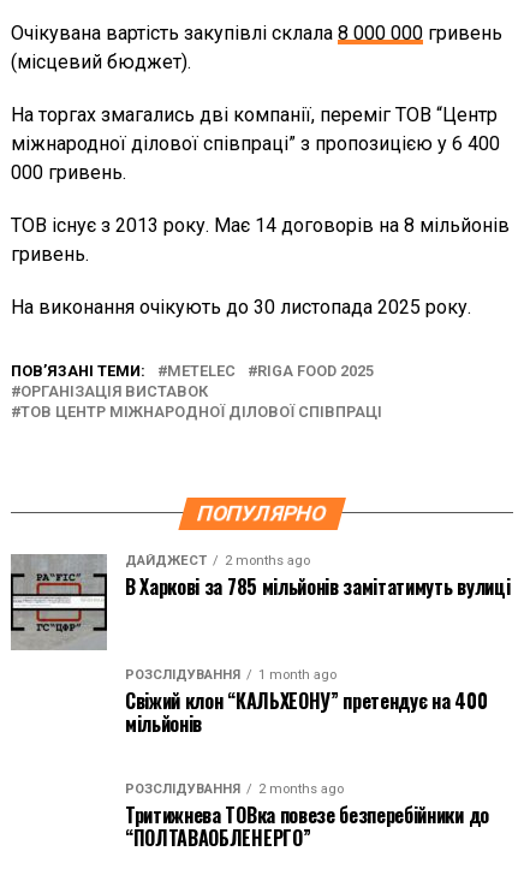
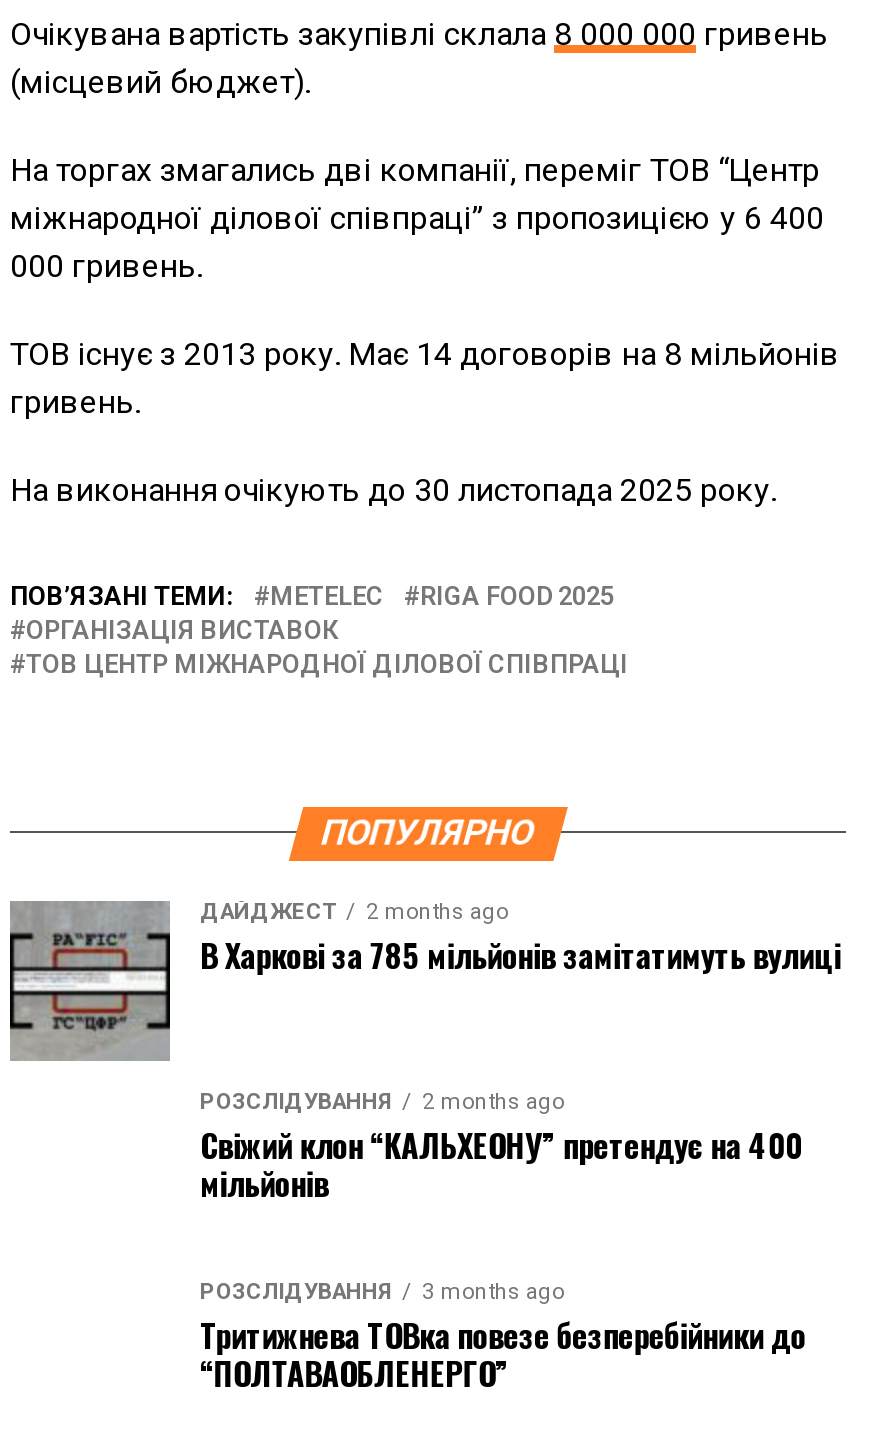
[125,667,337,682] РОЗСЛІДУВАННЯ 1 month ago -> [200,1089,564,1115] РОЗСЛІДУВАННЯ 2 months ago
[125,781,344,797] РОЗСЛІДУВАННЯ 2 months ago -> [200,1279,564,1305] РОЗСЛІДУВАННЯ 3 months ago

